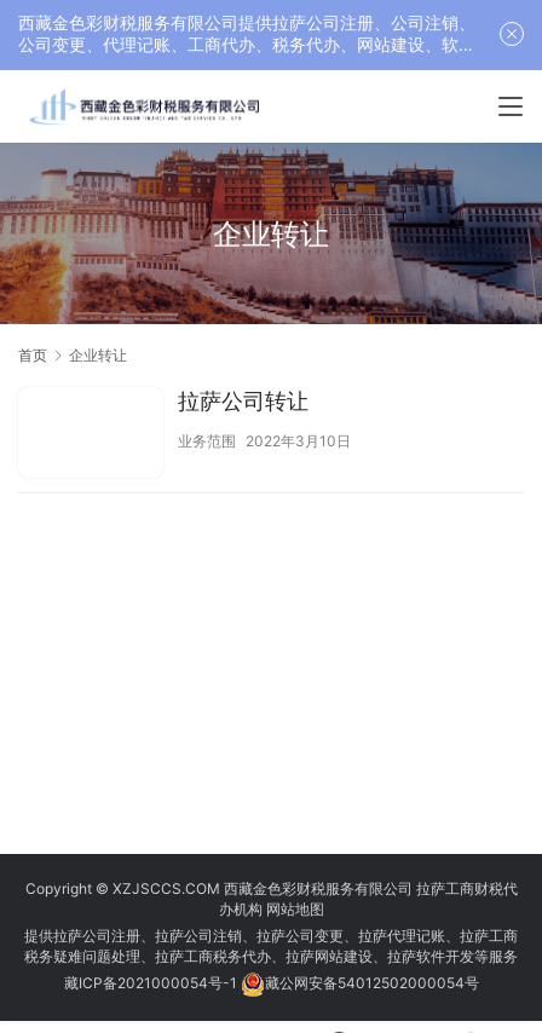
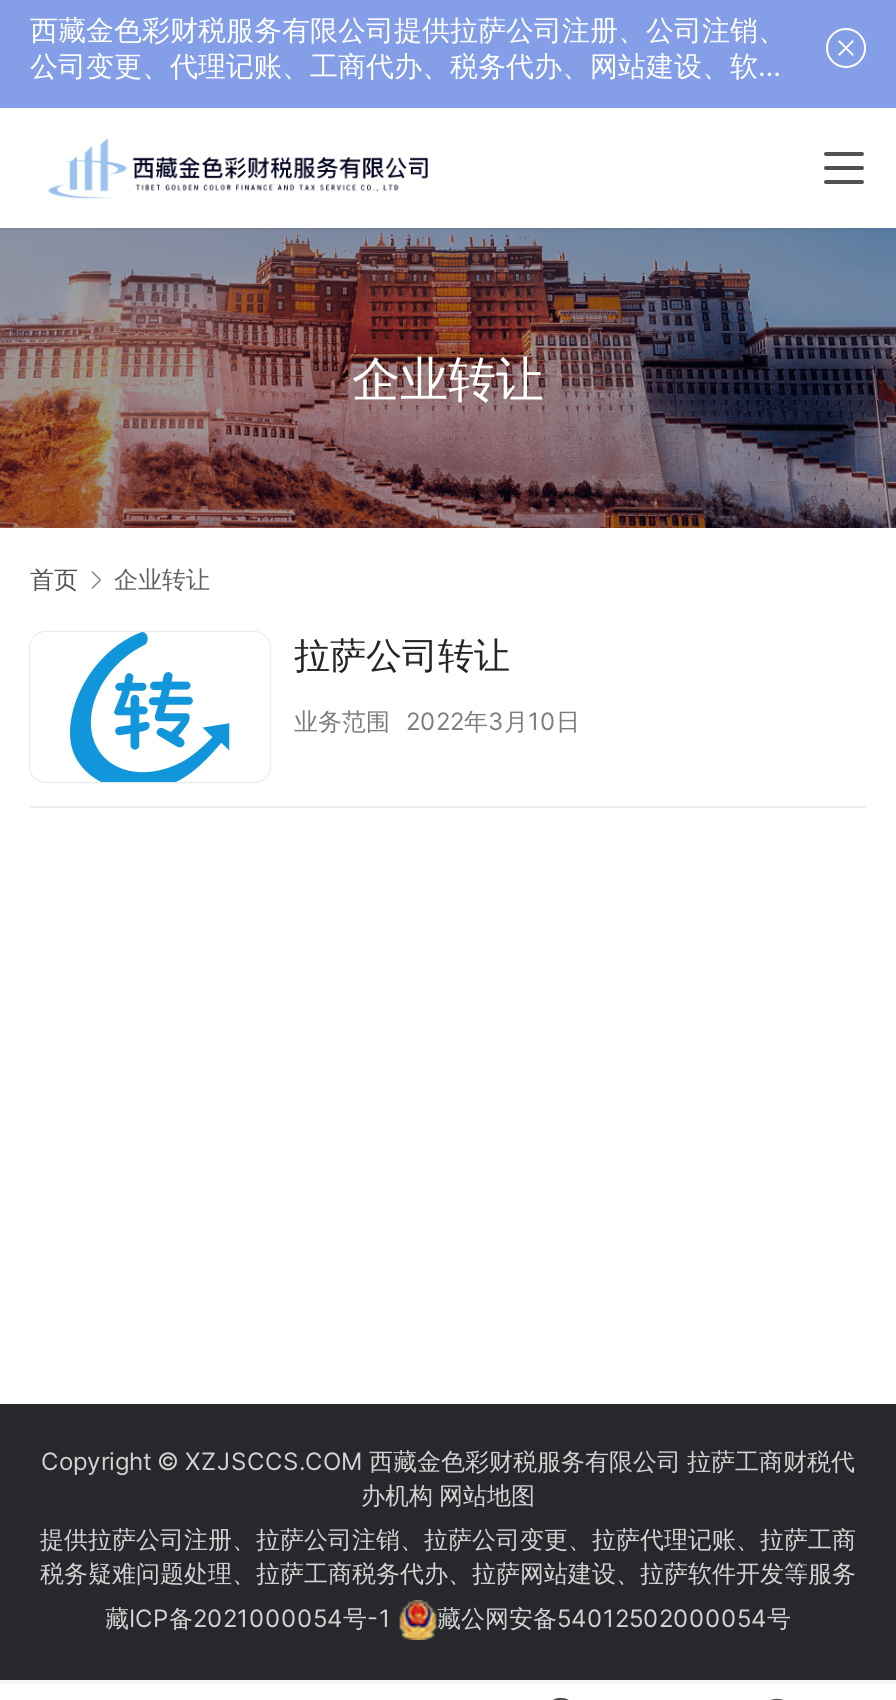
none -> [68,630,232,784] [image]

